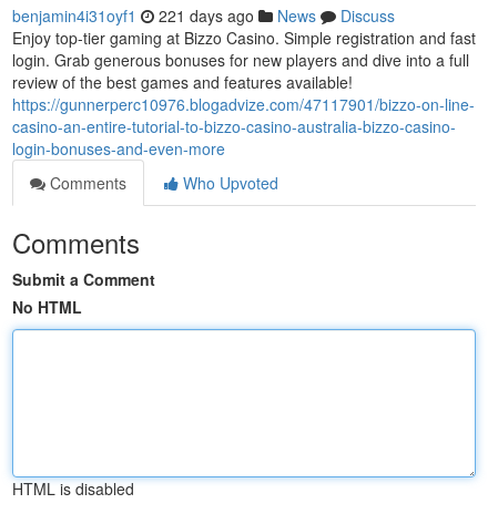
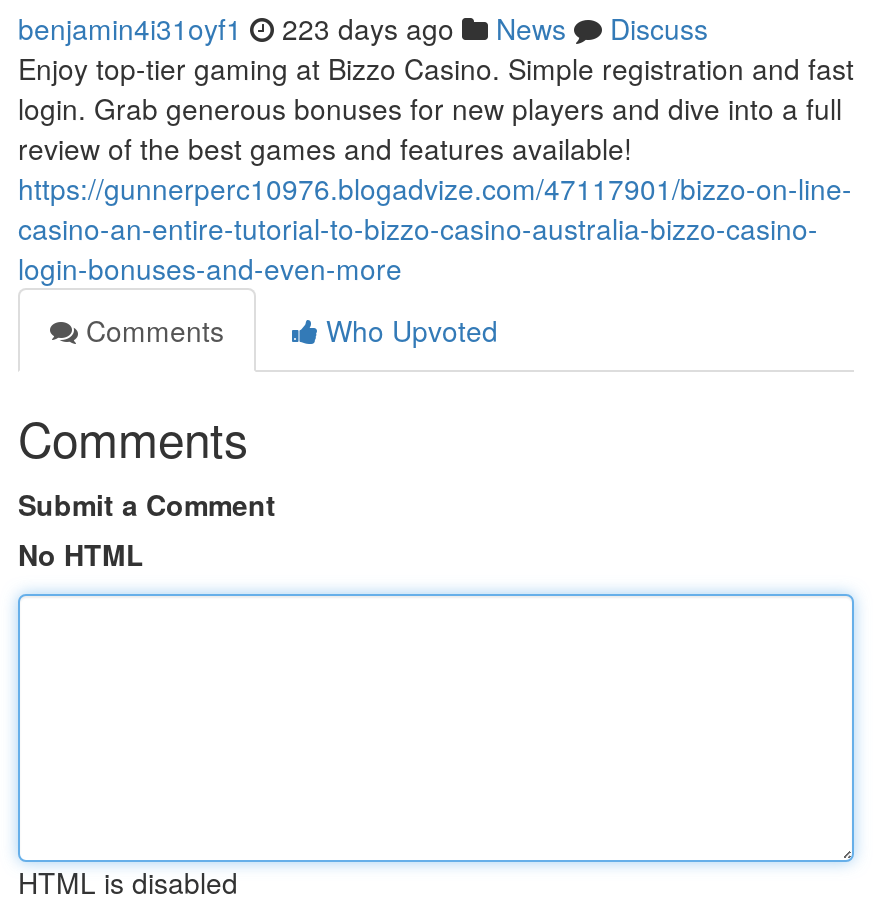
[12,4,395,27] benjamin4i31oyf1 221 days ago News Discuss -> [18,8,708,48] benjamin4i31oyf1 223 days ago News Discuss

